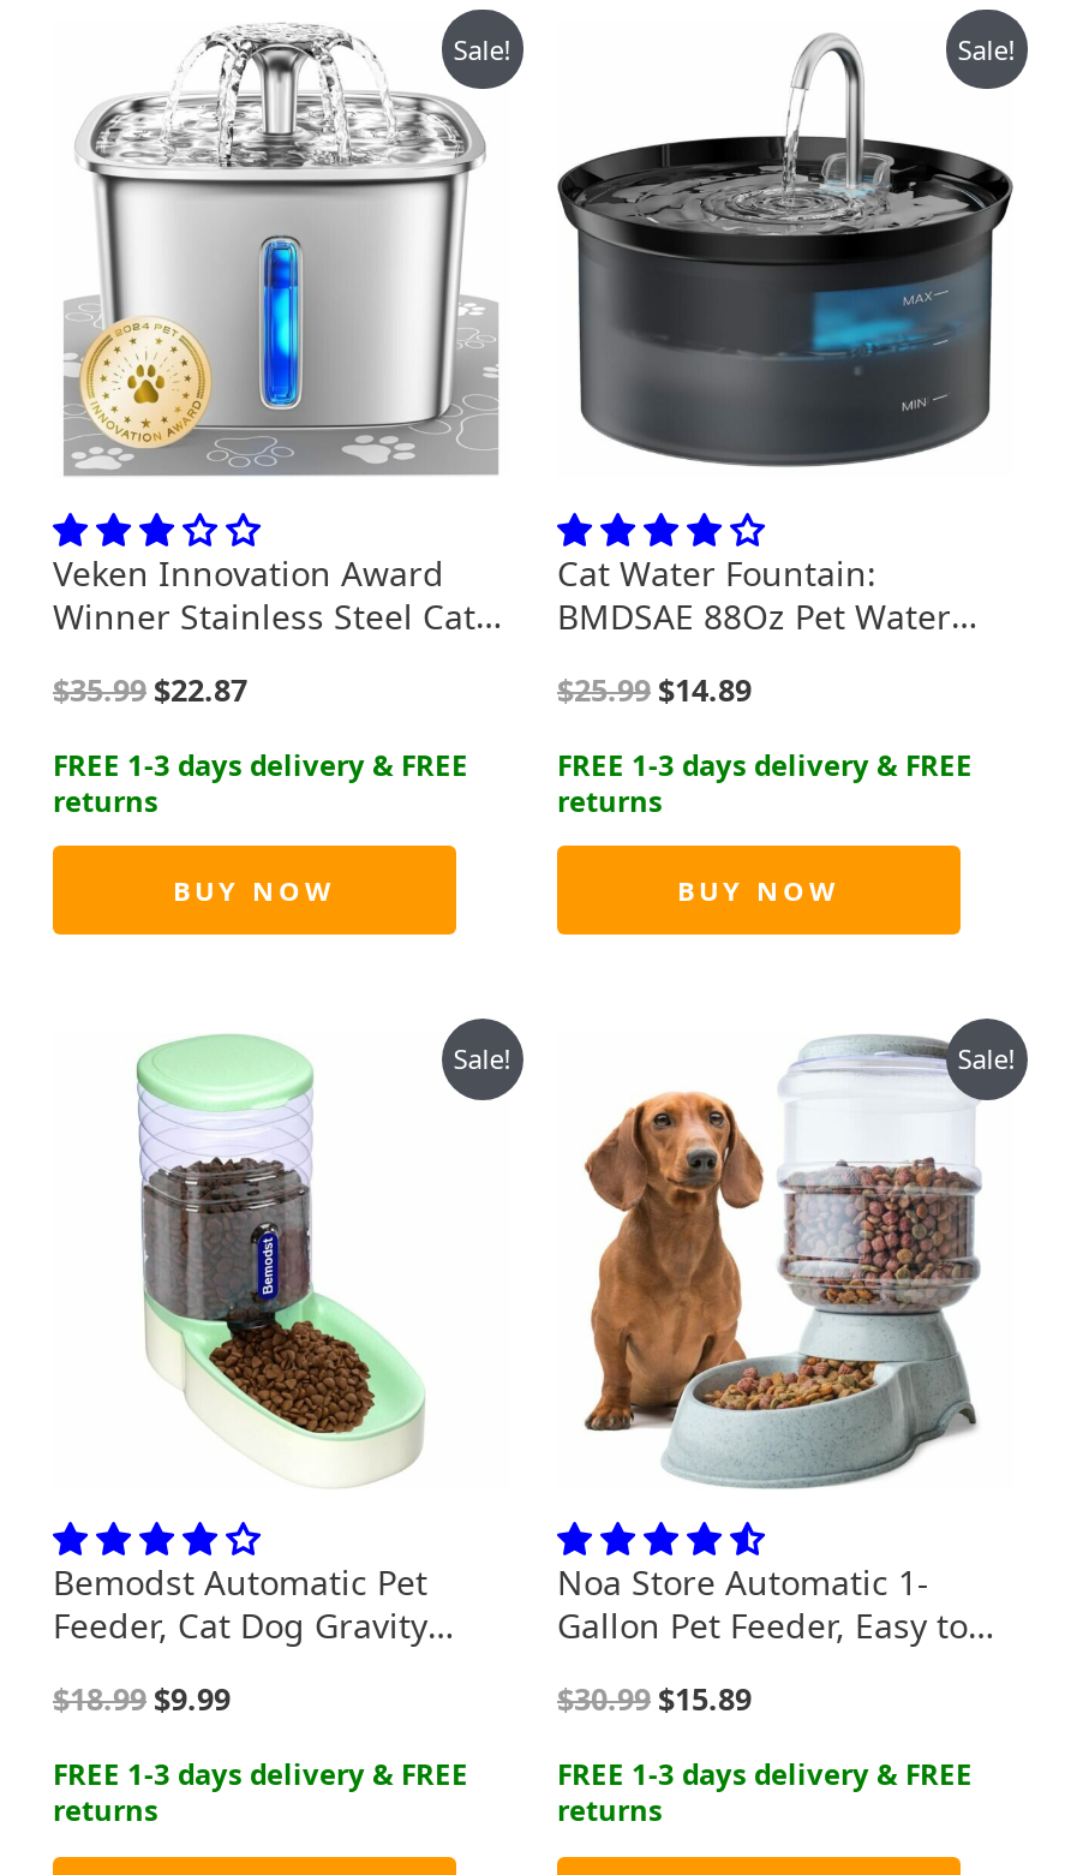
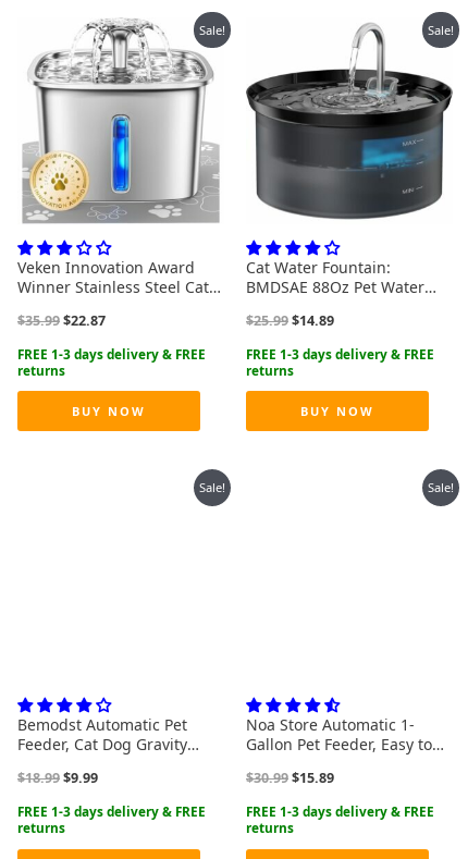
[134,1033,425,1485] [image] -> none
[581,1033,982,1489] [image] -> none

